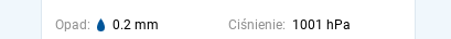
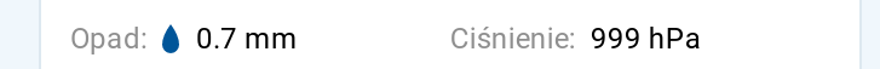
[55,17,159,32] Opad: 0.2 mm -> [70,22,298,56] Opad: 0.7 mm
[228,17,351,32] Ciśnienie: 1001 hPa -> [450,22,702,56] Ciśnienie: 999 hPa

